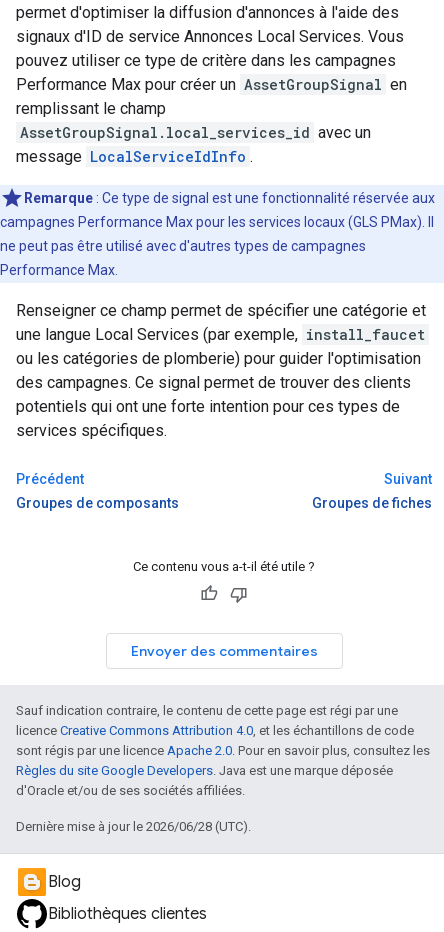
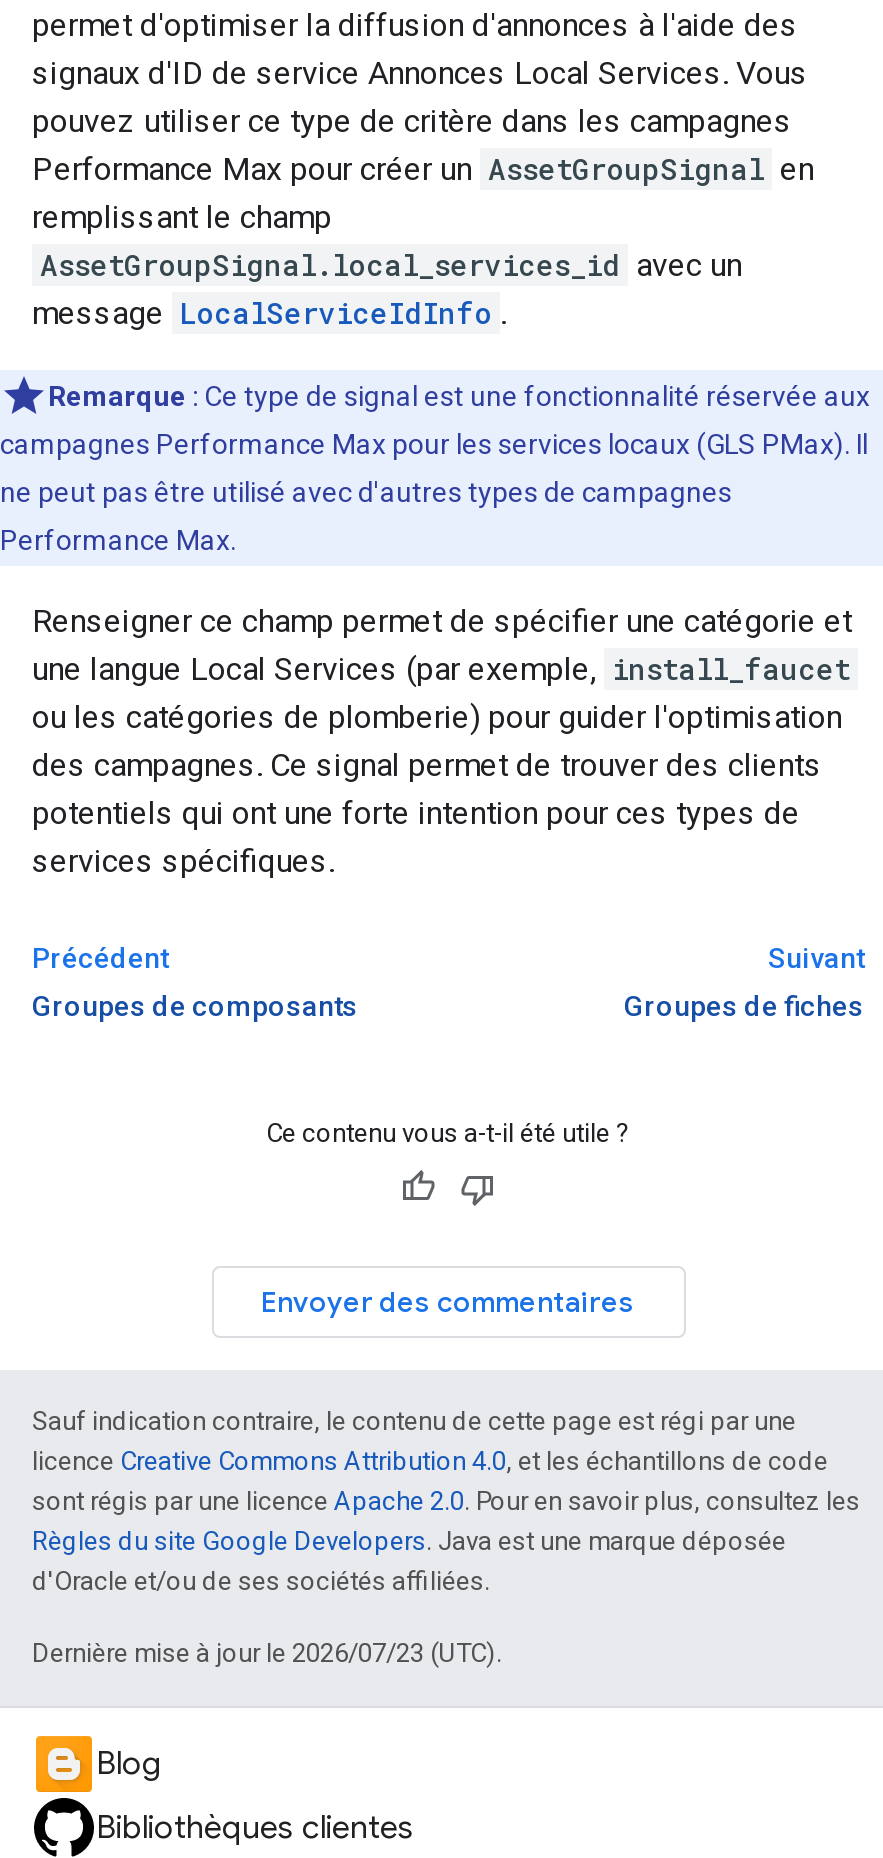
[16,819,251,834] Dernière mise à jour le 2026/06/28 (UTC). -> [32,1638,502,1668] Dernière mise à jour le 2026/07/23 (UTC).

